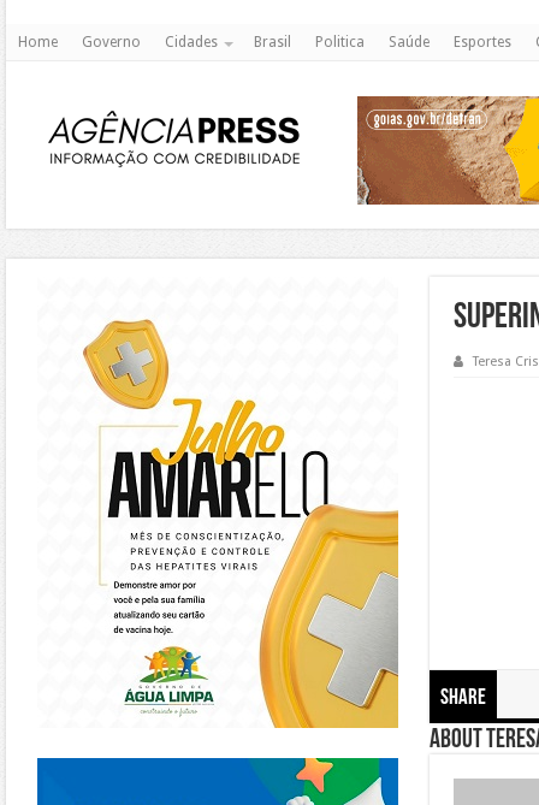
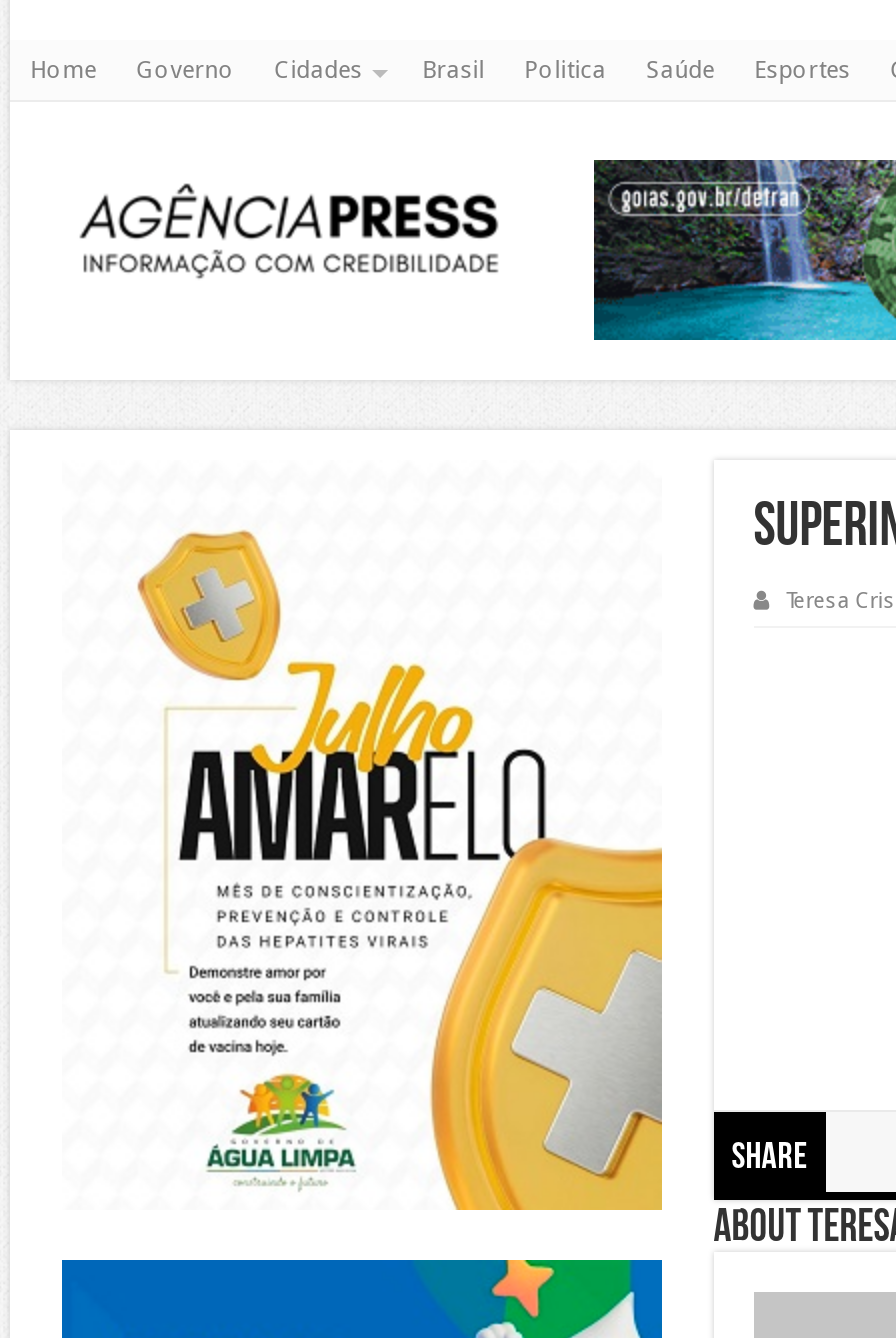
[356,95,535,206] [image] -> [592,158,890,342] [image]

